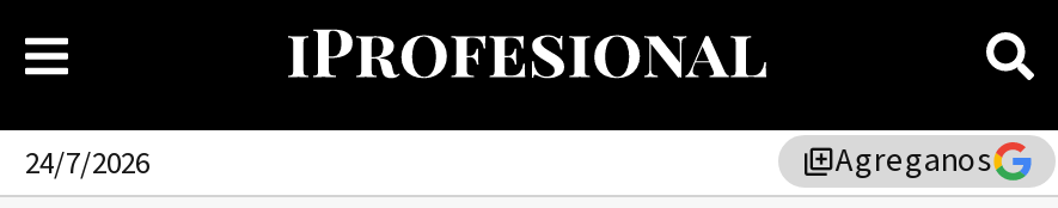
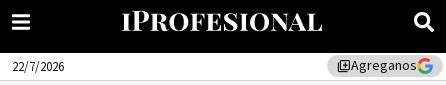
[25,145,149,185] 24/7/2026 -> [12,59,64,76] 22/7/2026

